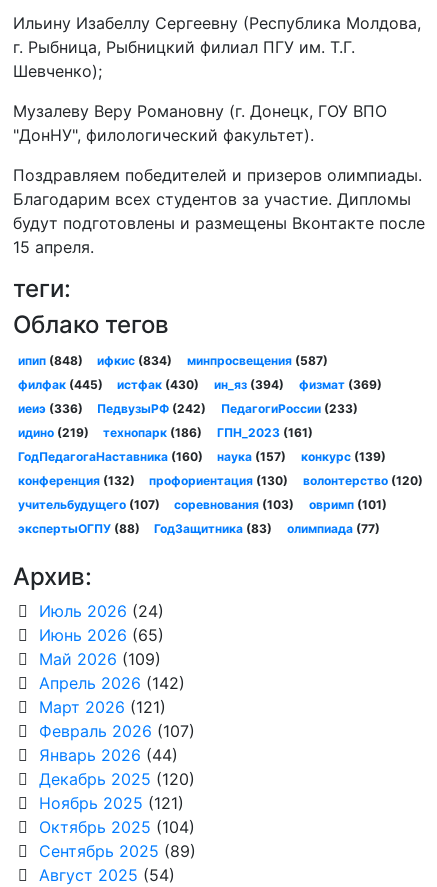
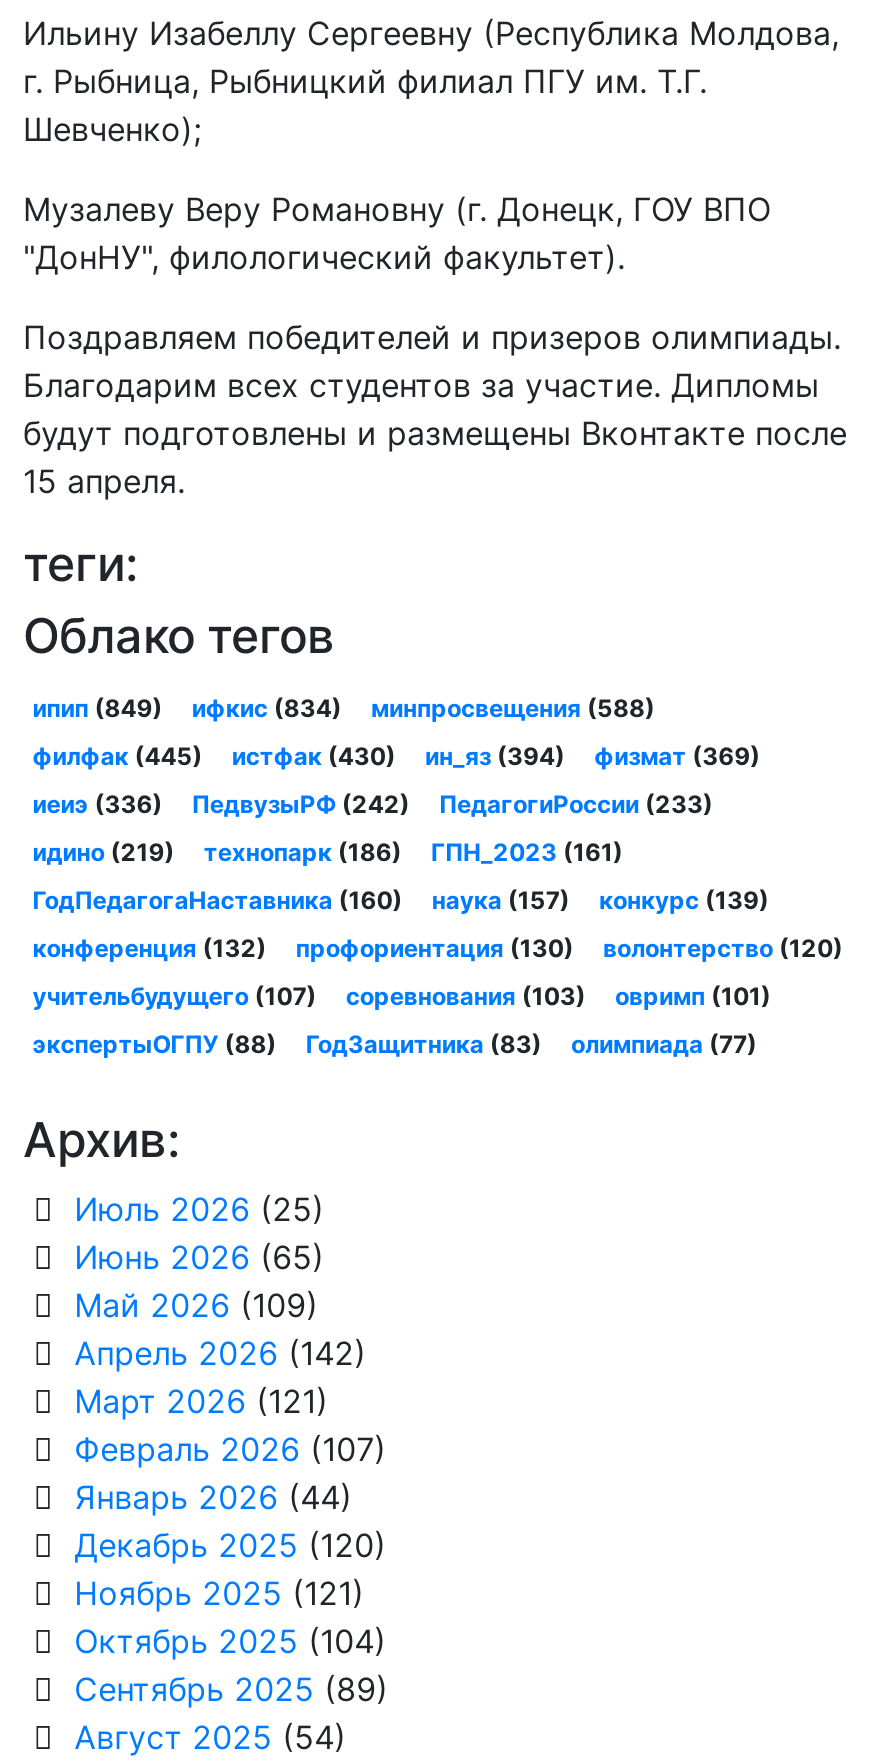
[18,353,83,368] ипип (848) -> [33,694,163,724] ипип (849)
[187,353,328,368] минпросвещения (587) -> [371,694,655,724] минпросвещения (588)
[39,601,164,621] Июль 2026 (24) -> [74,1190,324,1230] Июль 2026 (25)

